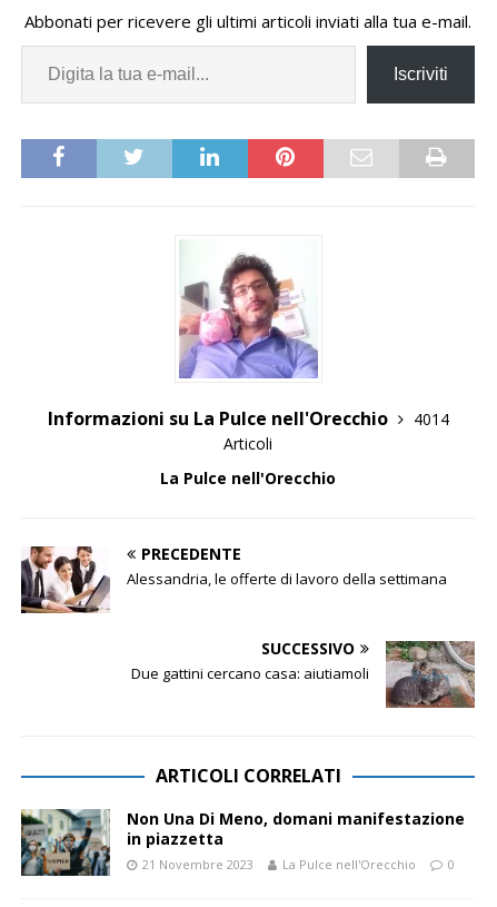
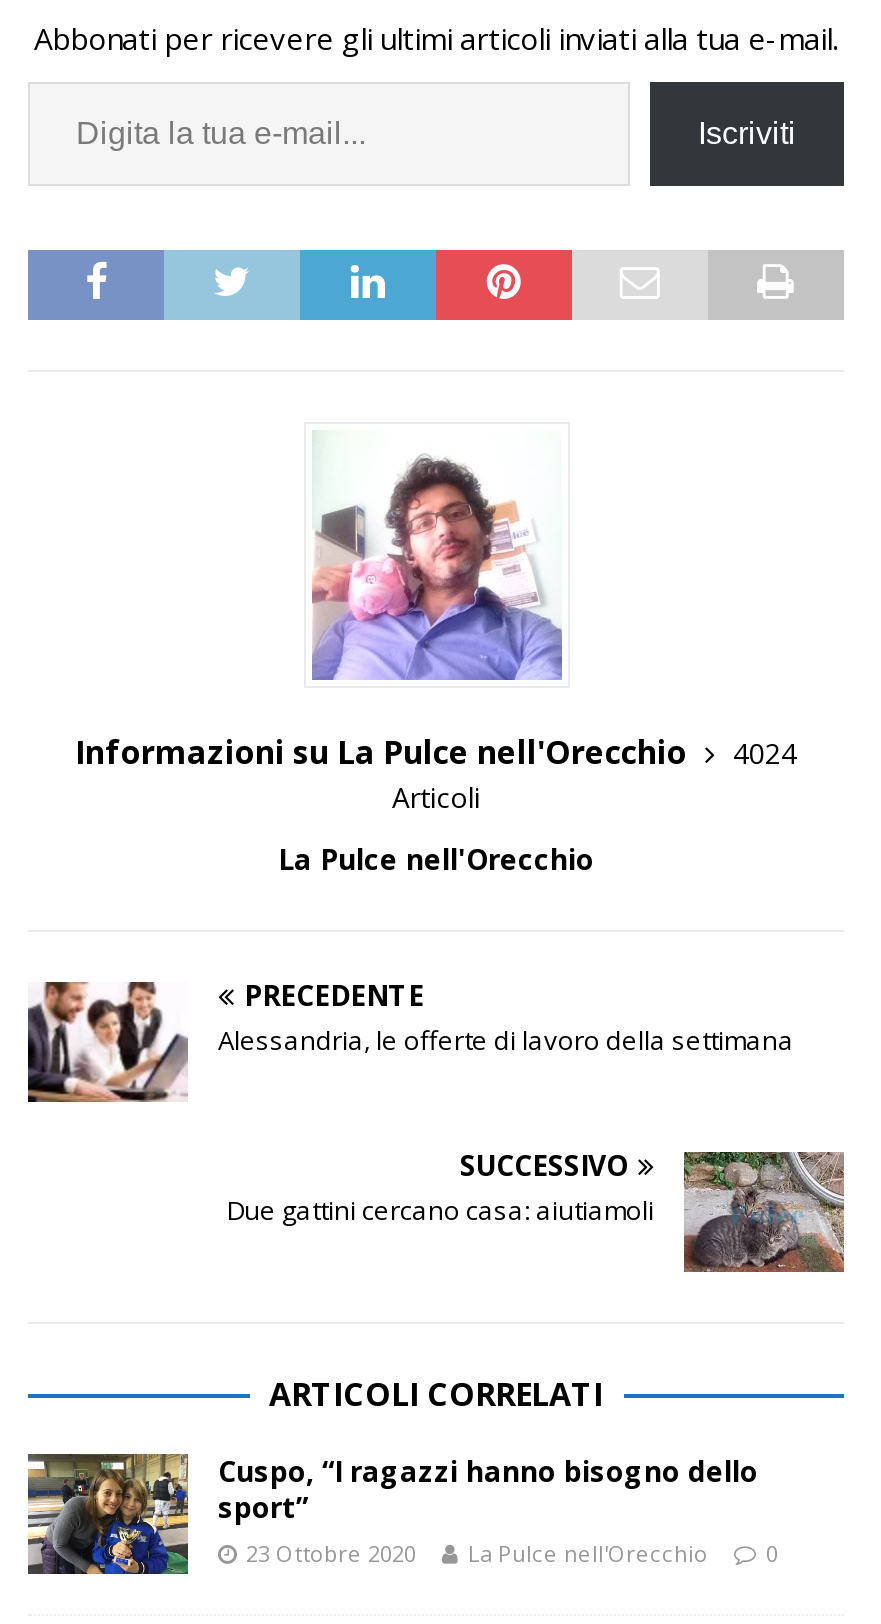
[47,407,449,431] Informazioni su La Pulce nell'Orecchio 4014 -> [75,731,797,775] Informazioni su La Pulce nell'Orecchio 4024
[20,808,465,877] [image] | Non Una Di Meno, domani manifestazione | in piazzetta | 21 Novembre 2023 -> [26,1452,758,1576] [image] | Cuspo, “I ragazzi hanno bisogno dello | sport” | 23 Ottobre 2020

